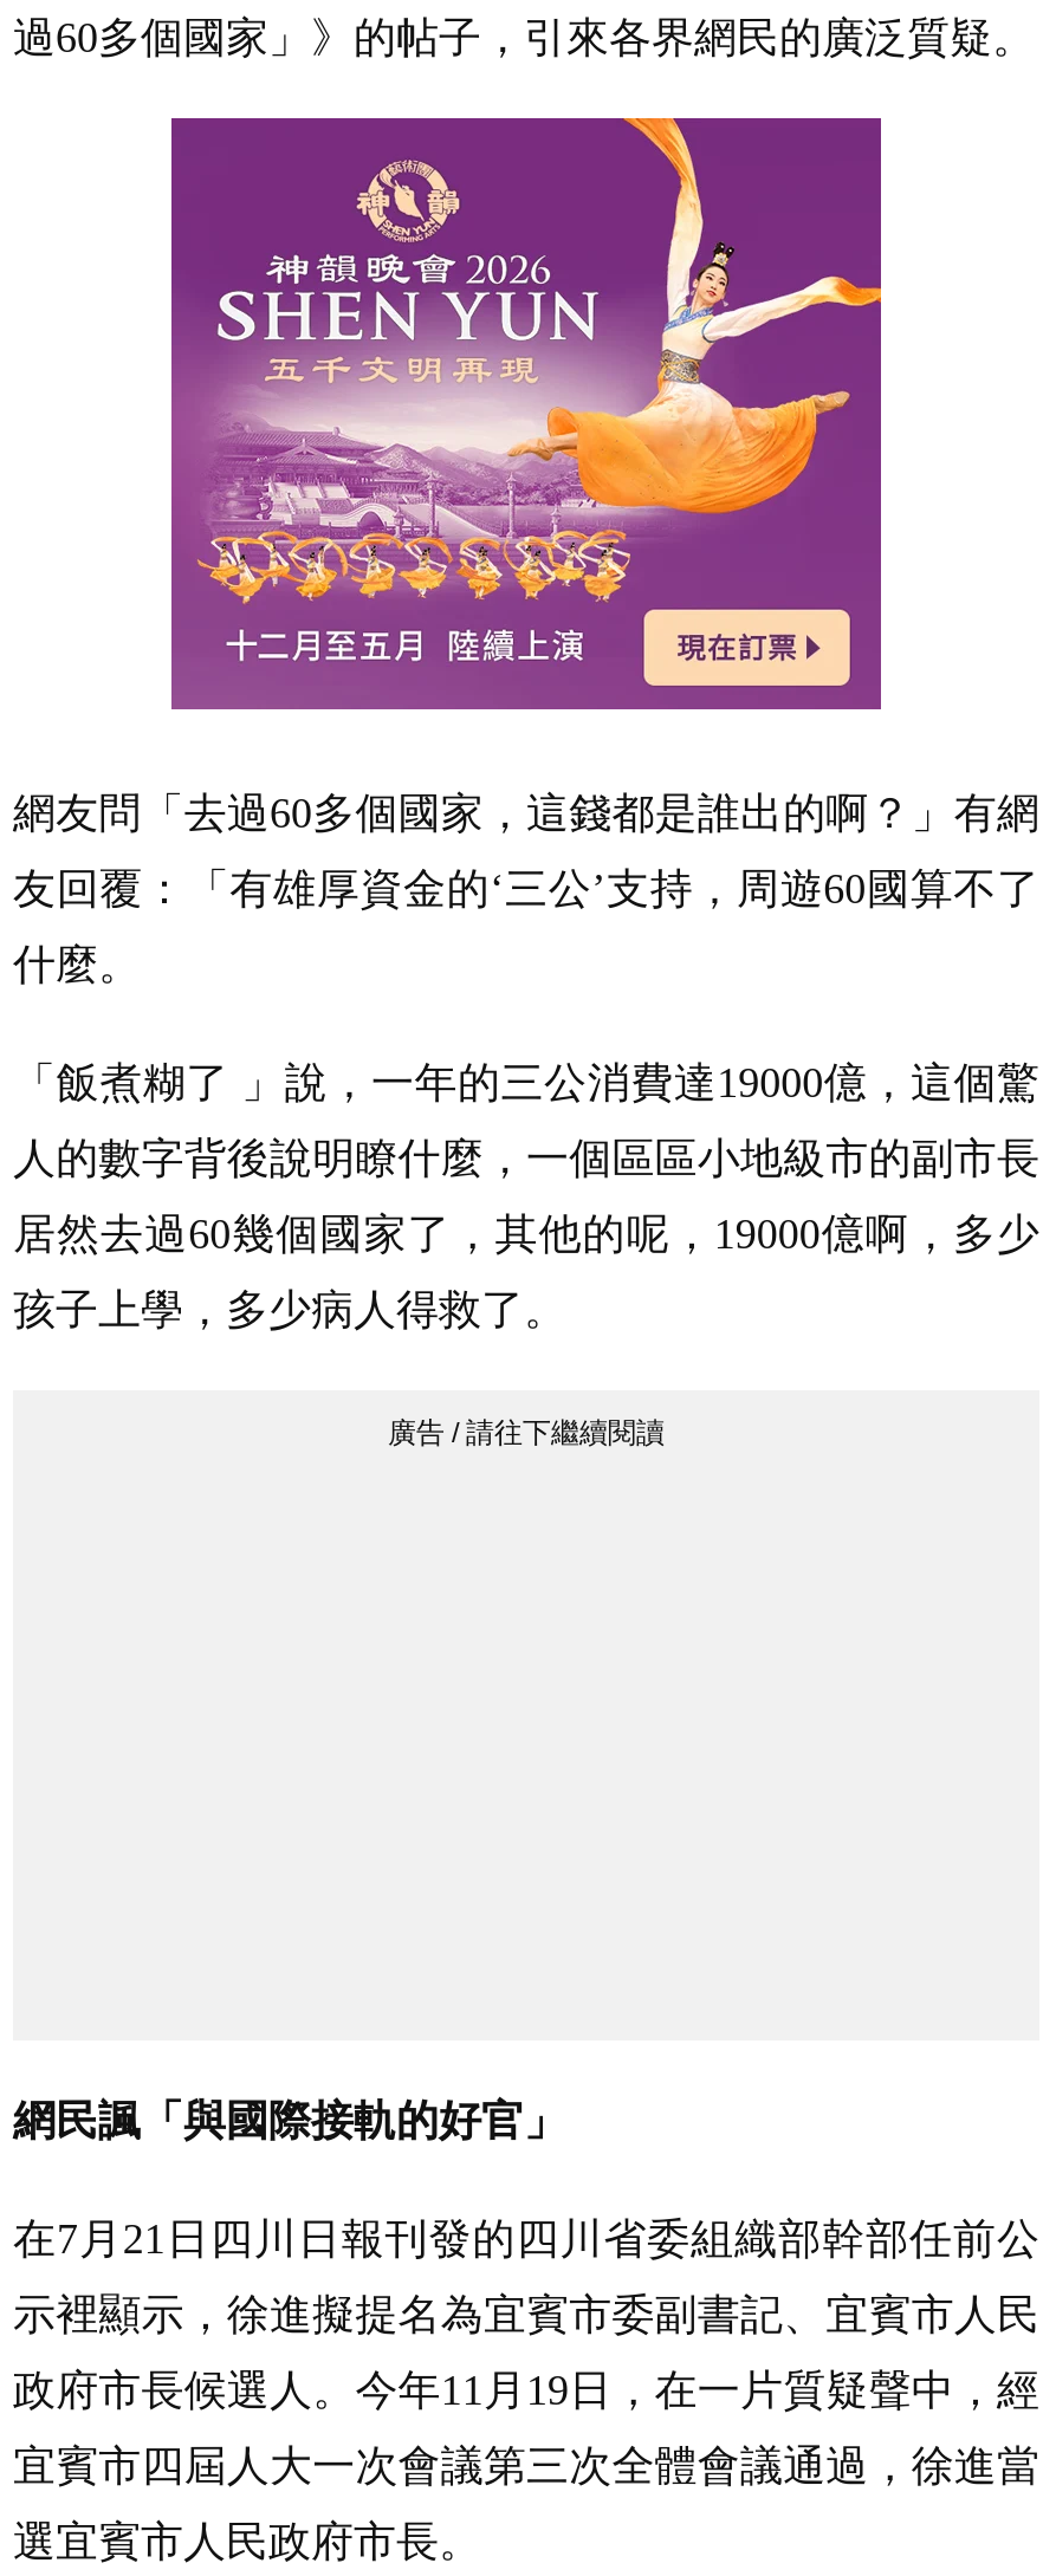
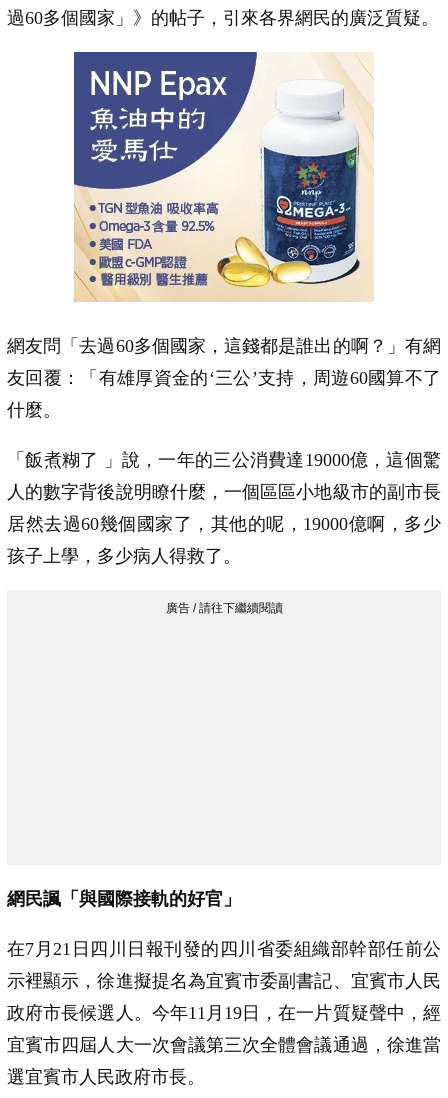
[169,116,883,712] [image] -> [73,51,374,303] [image]

